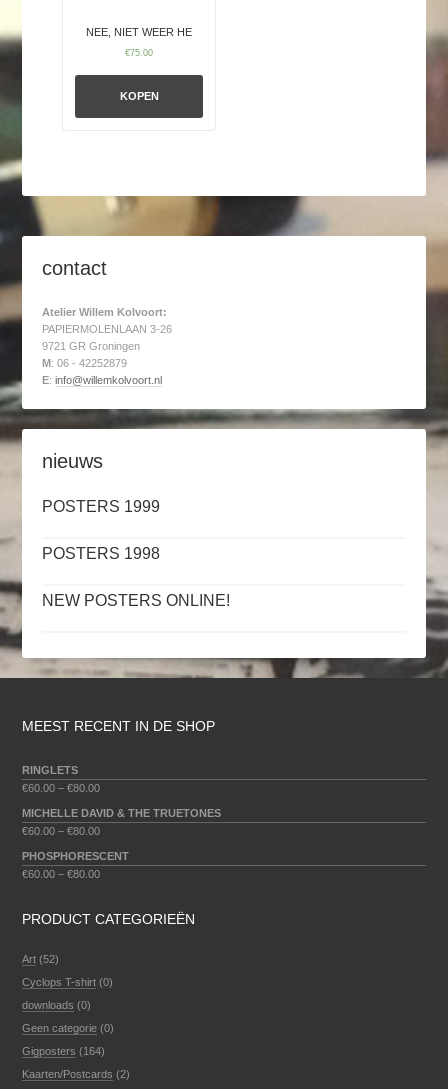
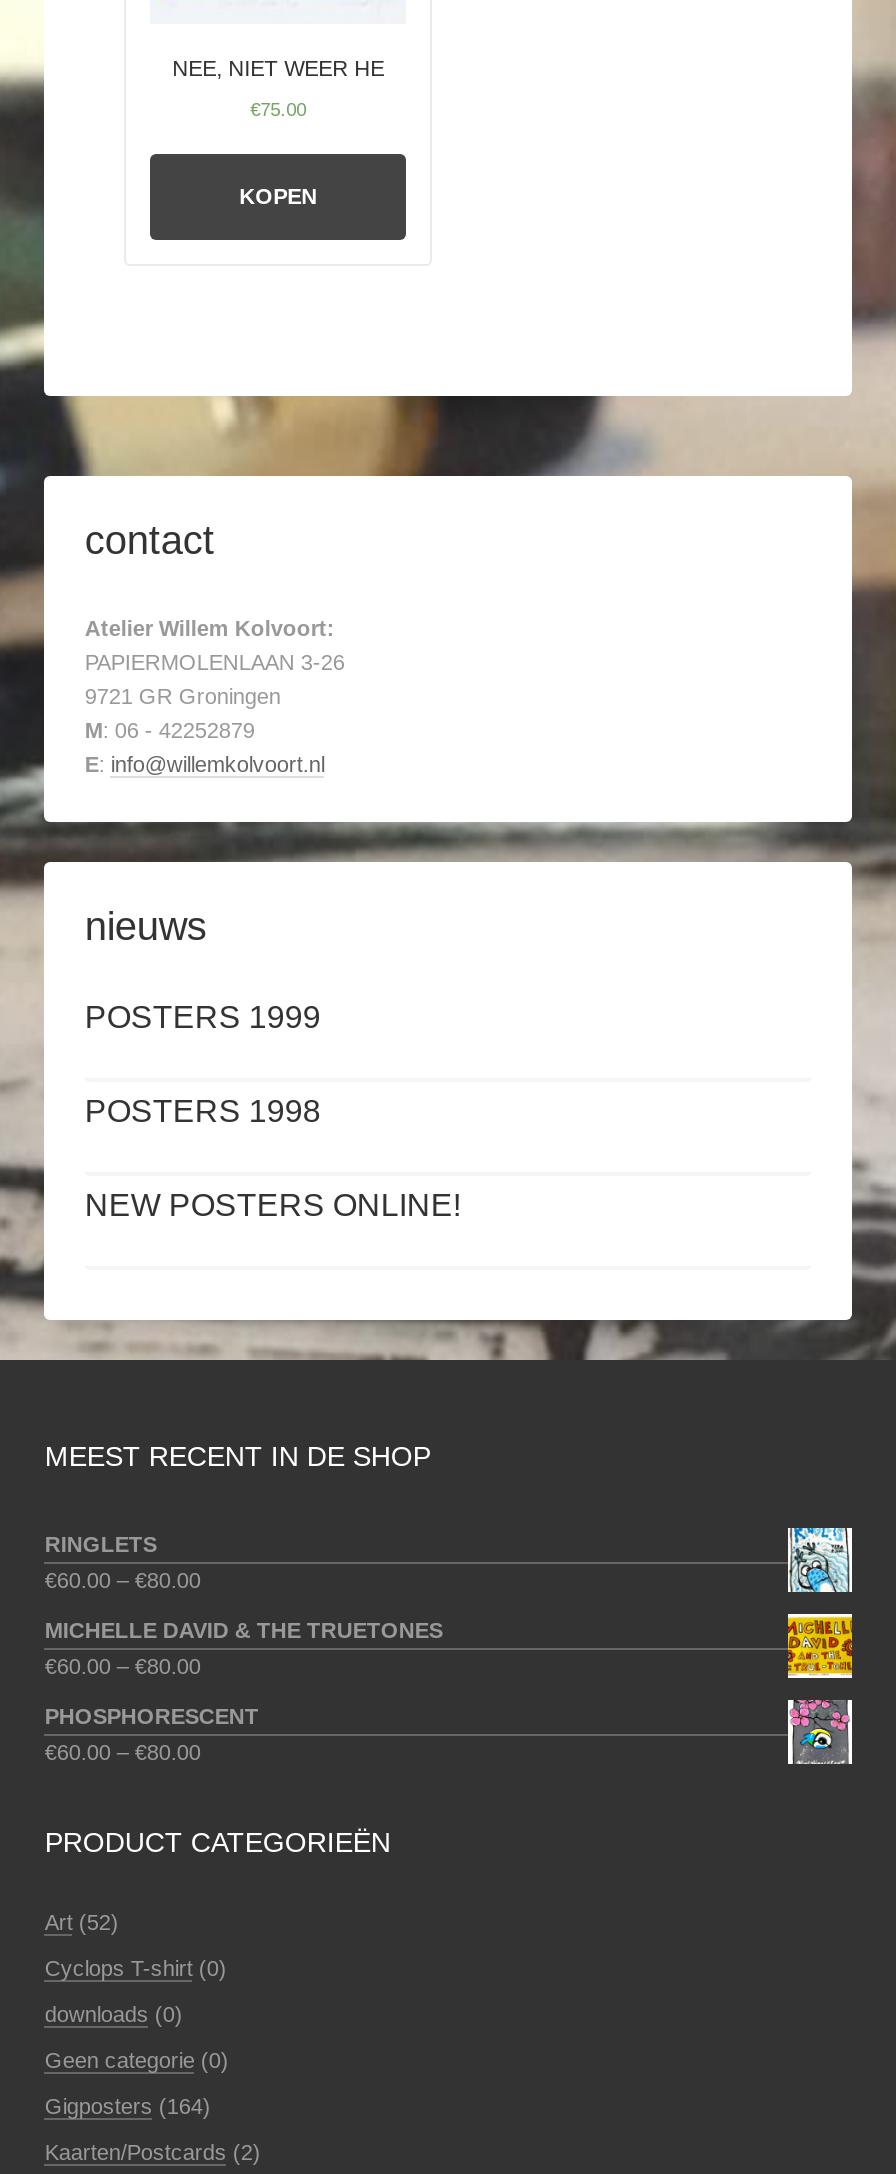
none -> [786,1526,854,1594] [image]
none -> [786,1612,854,1680] [image]
none -> [786,1698,854,1766] [image]

